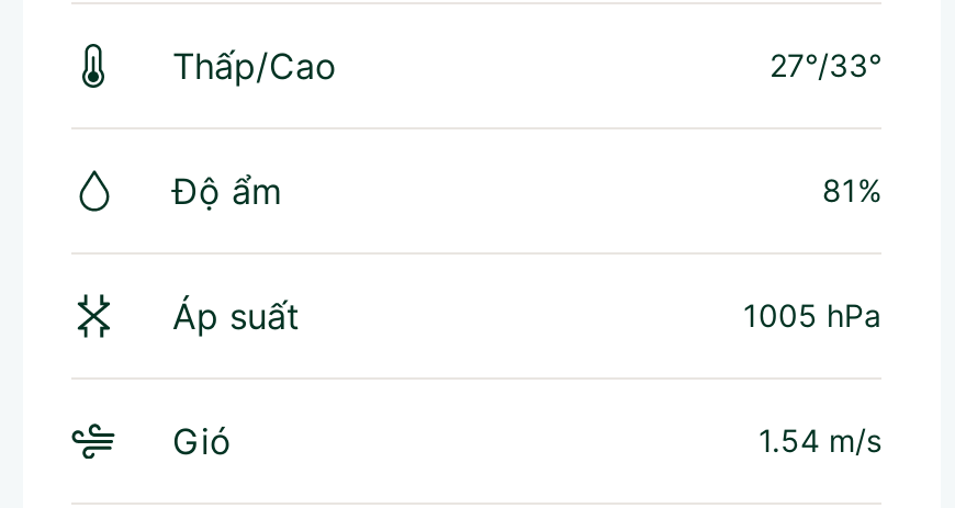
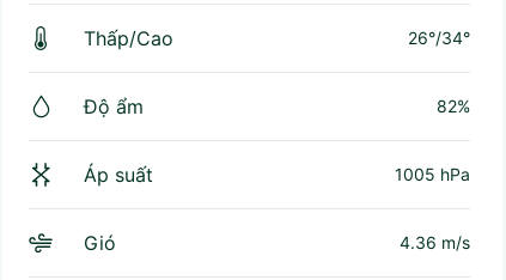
[769,46,881,83] 27°/33° -> [408,28,470,48] 26°/34°
[822,171,881,208] 81% -> [437,96,470,116] 82%
[759,421,881,459] 1.54 m/s -> [400,232,470,252] 4.36 m/s

